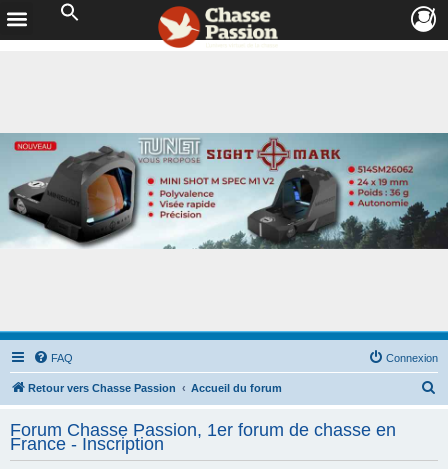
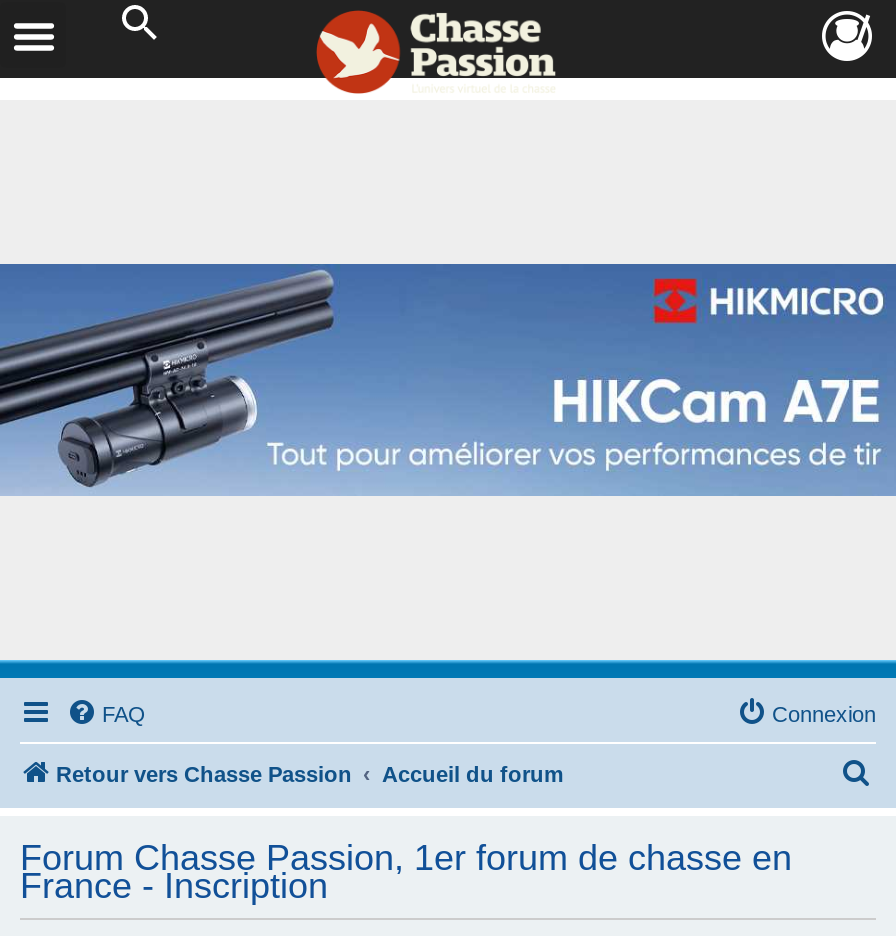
[3,133,445,250] [image] -> [6,264,890,496] [image]

